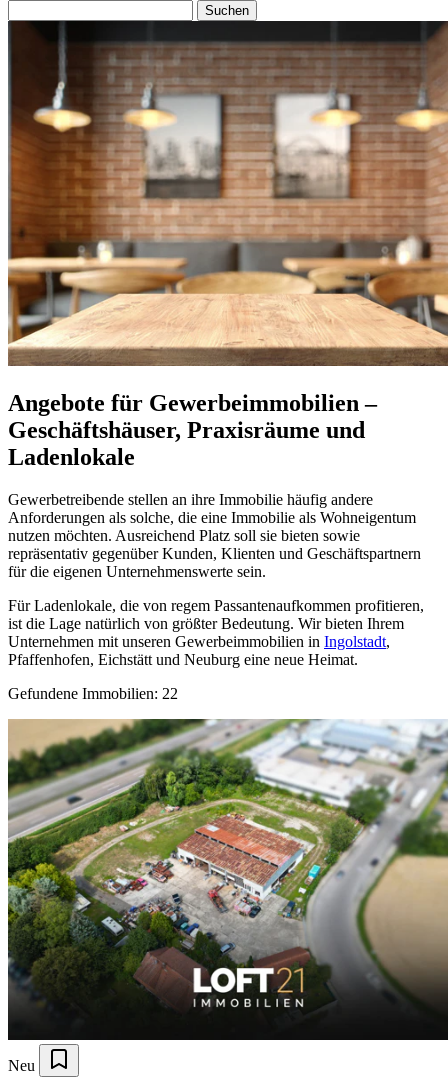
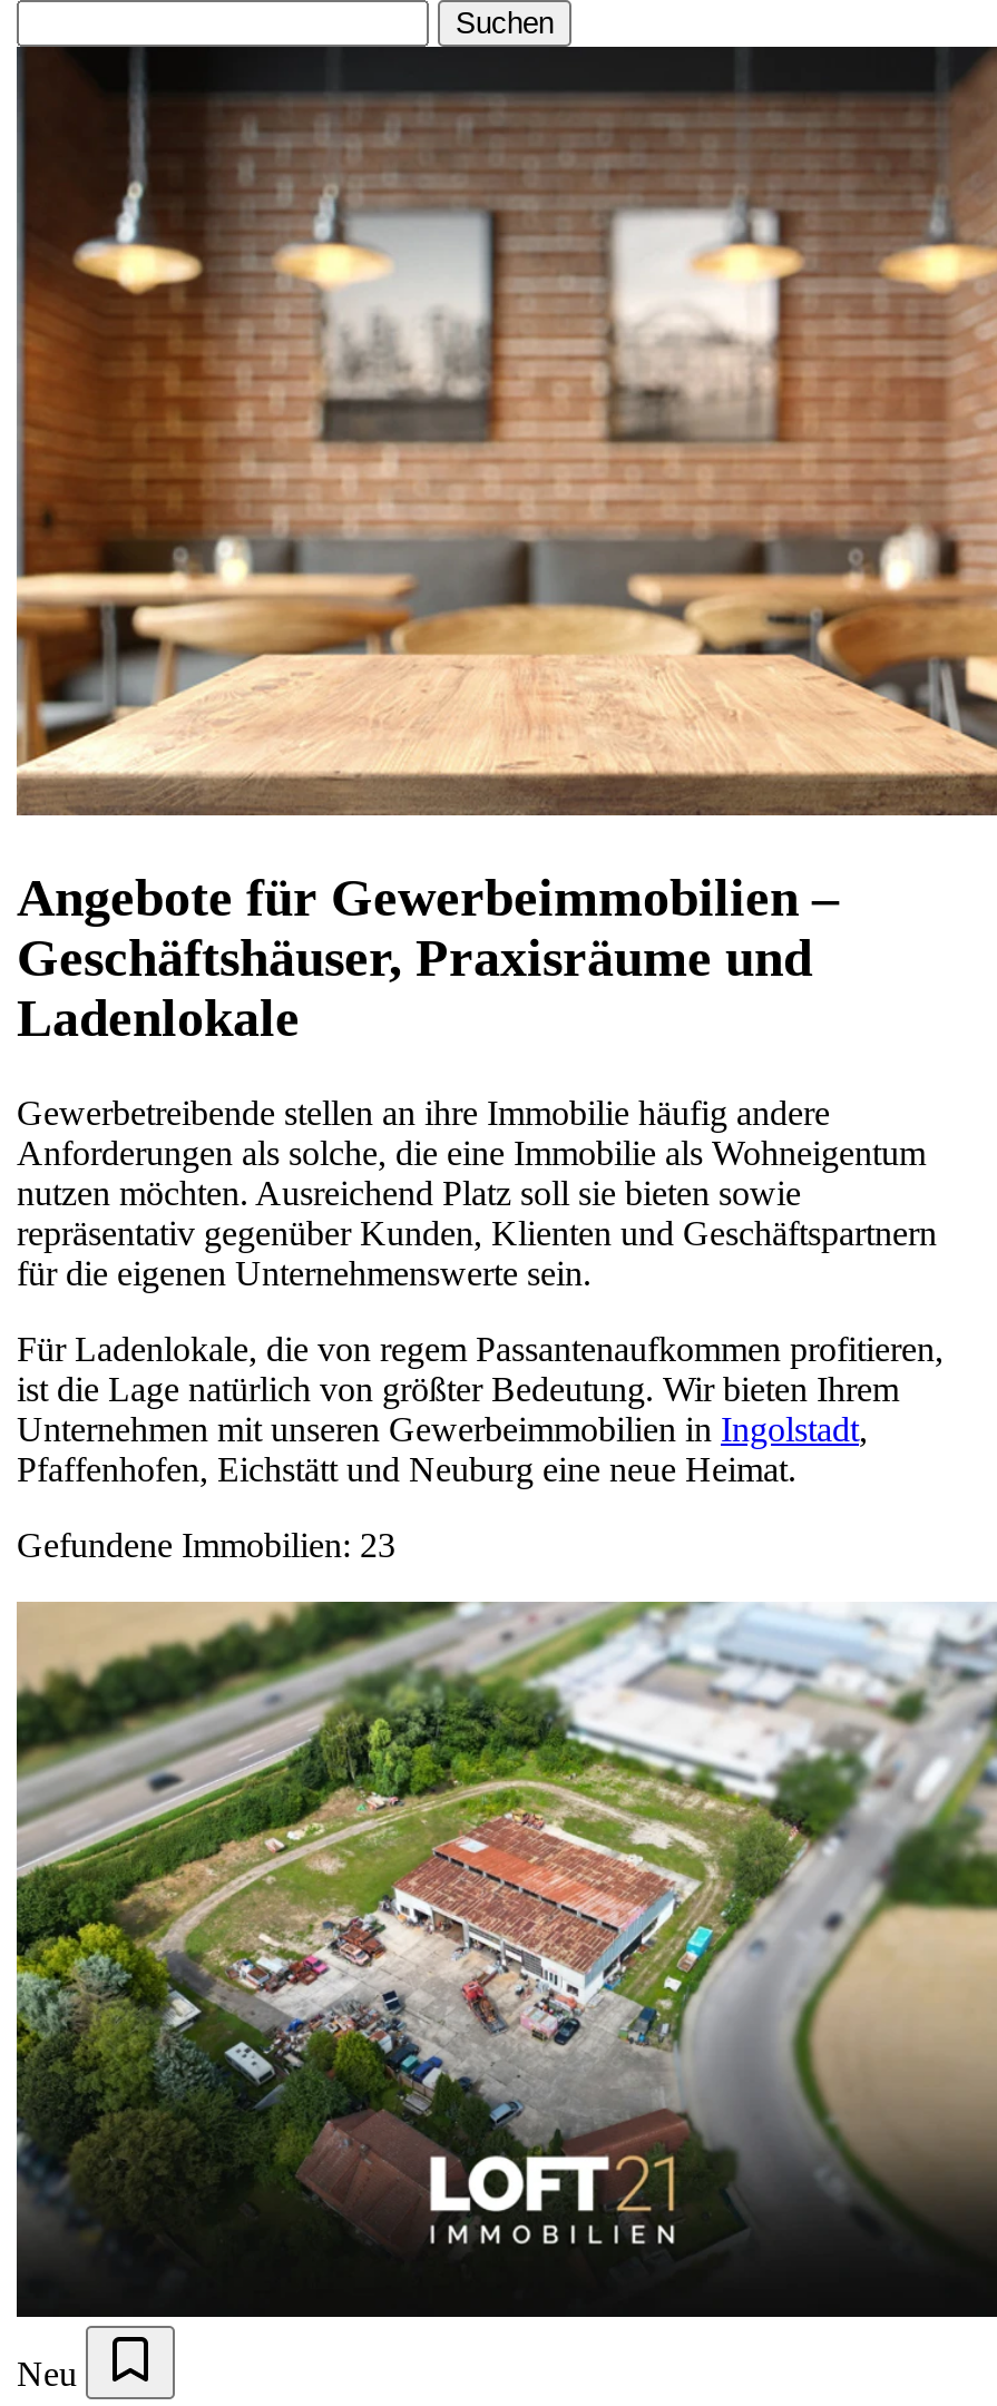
[8,685,178,702] Gefundene Immobilien: 22 -> [17,1526,395,1563] Gefundene Immobilien: 23

